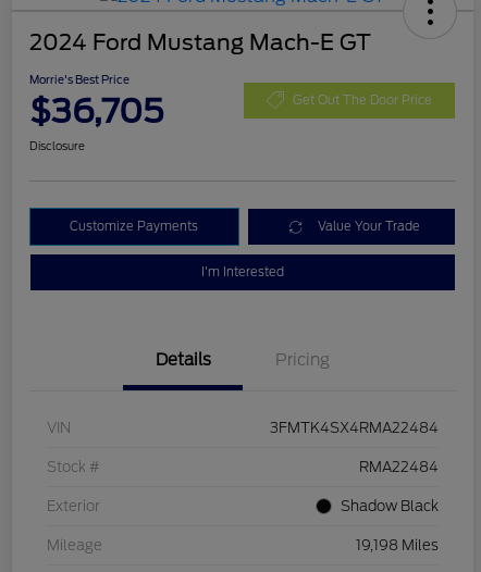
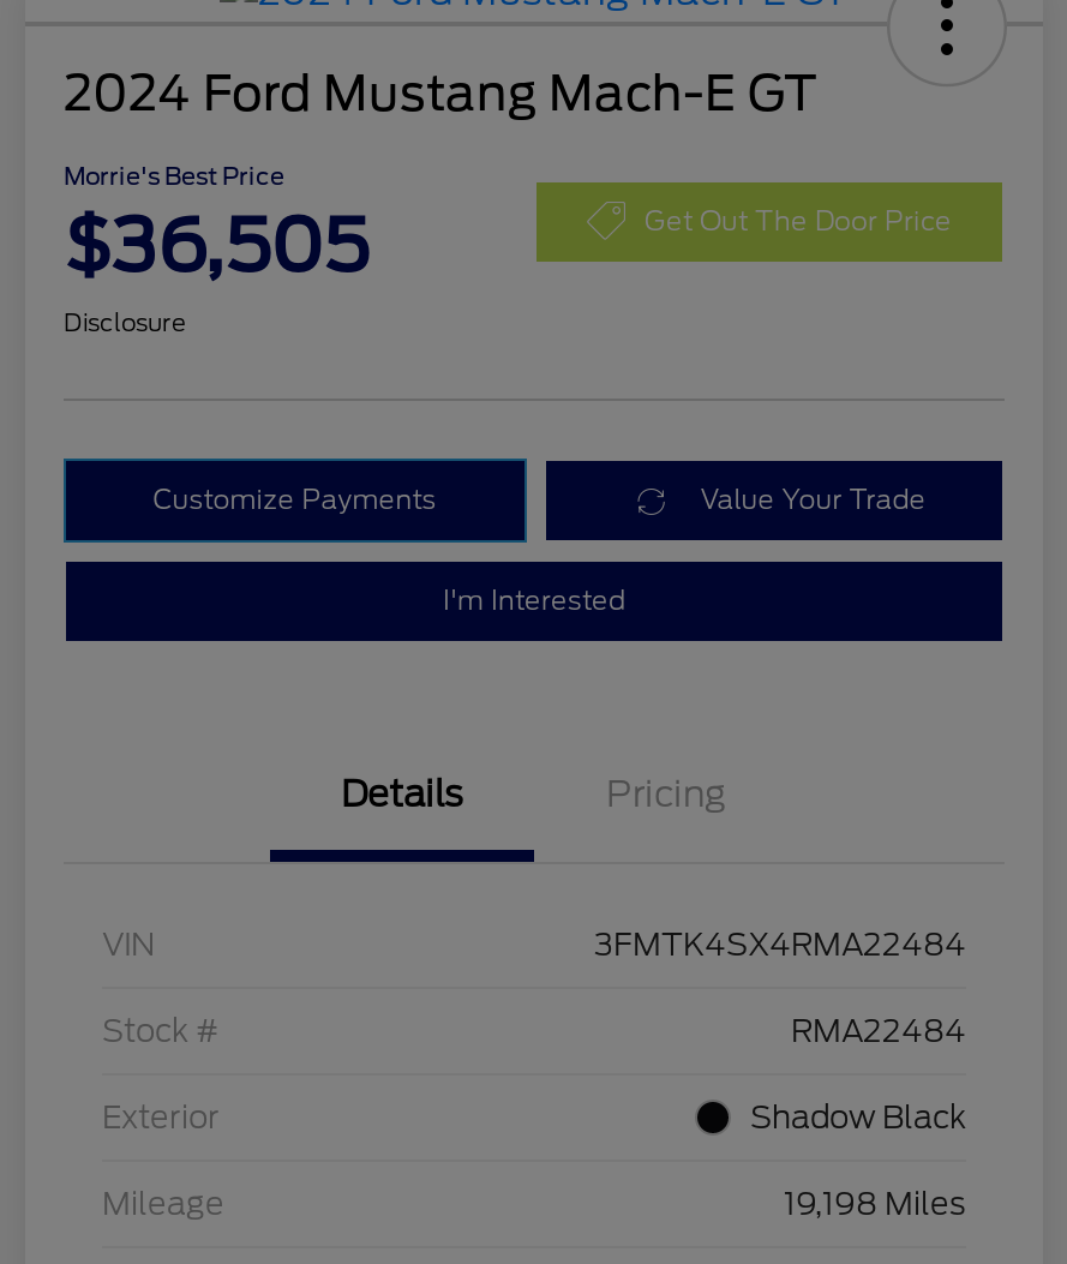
[29,92,163,131] $36,705 -> [64,202,368,289] $36,505

